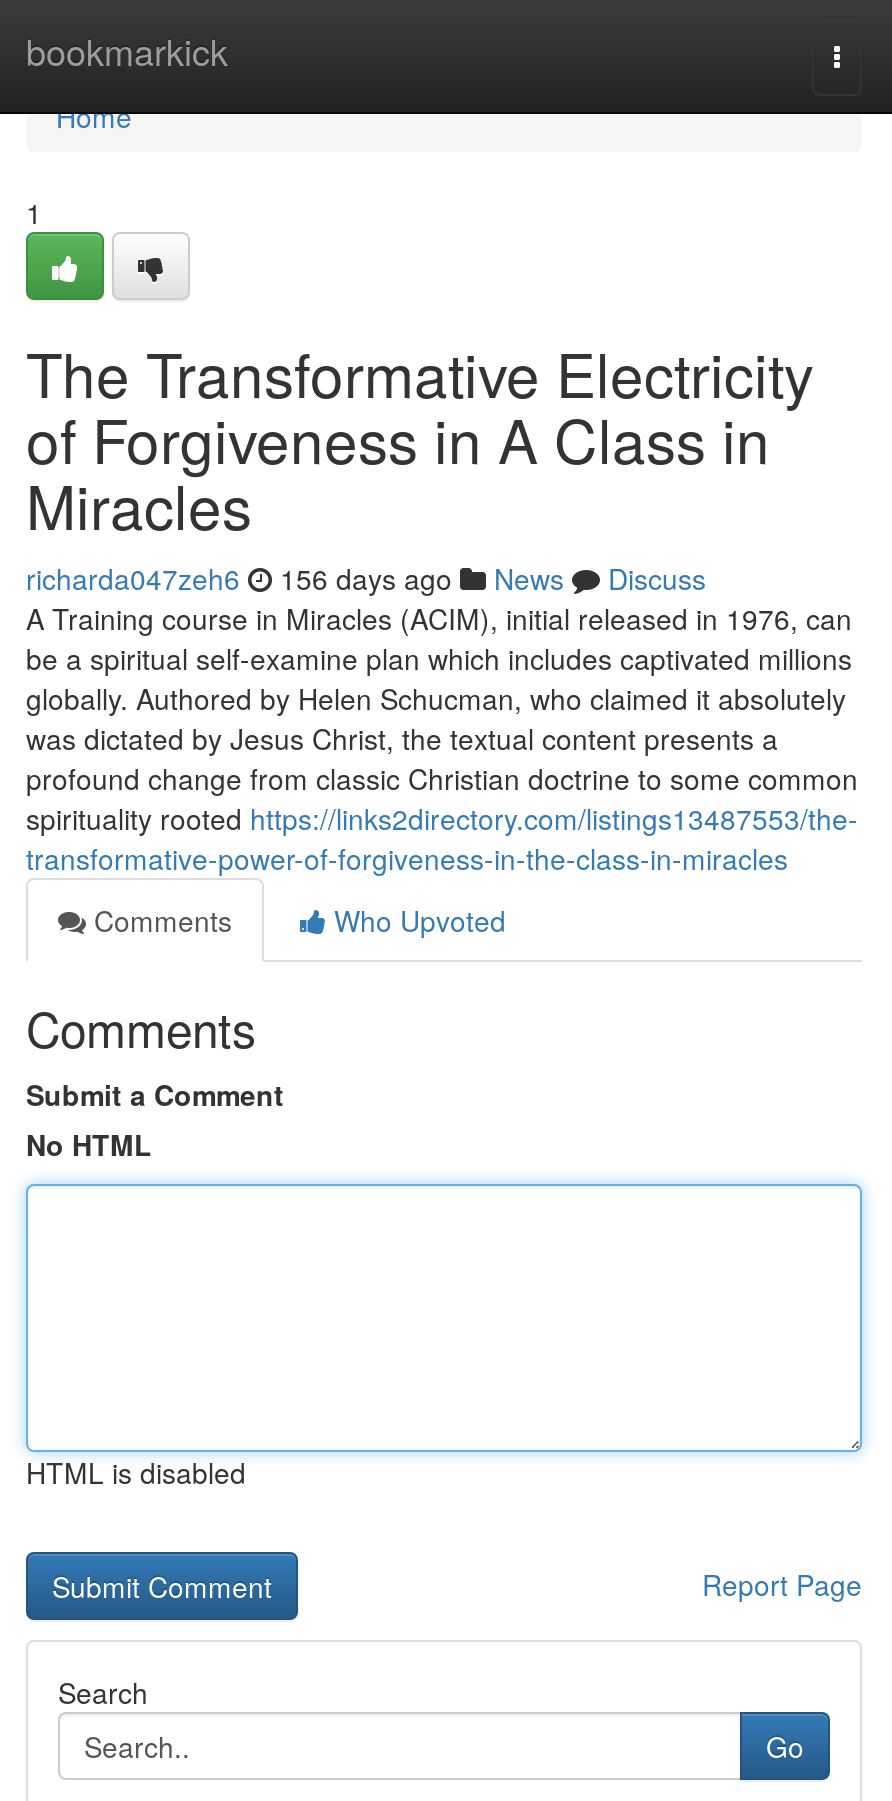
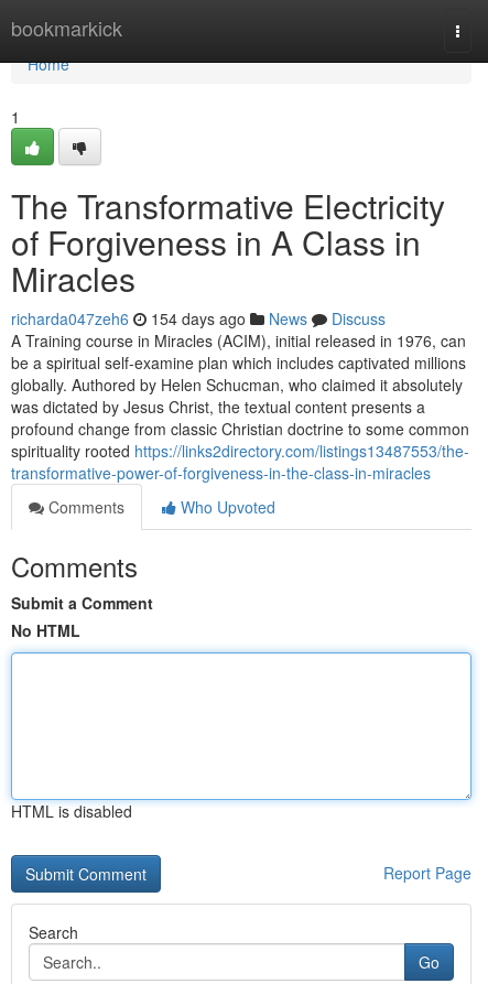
[26,558,706,598] richarda047zeh6 156 days ago News Discuss -> [11,307,386,329] richarda047zeh6 154 days ago News Discuss

